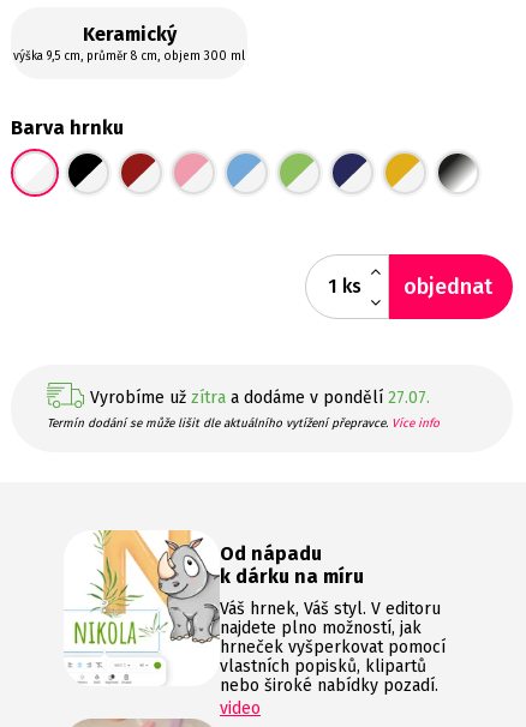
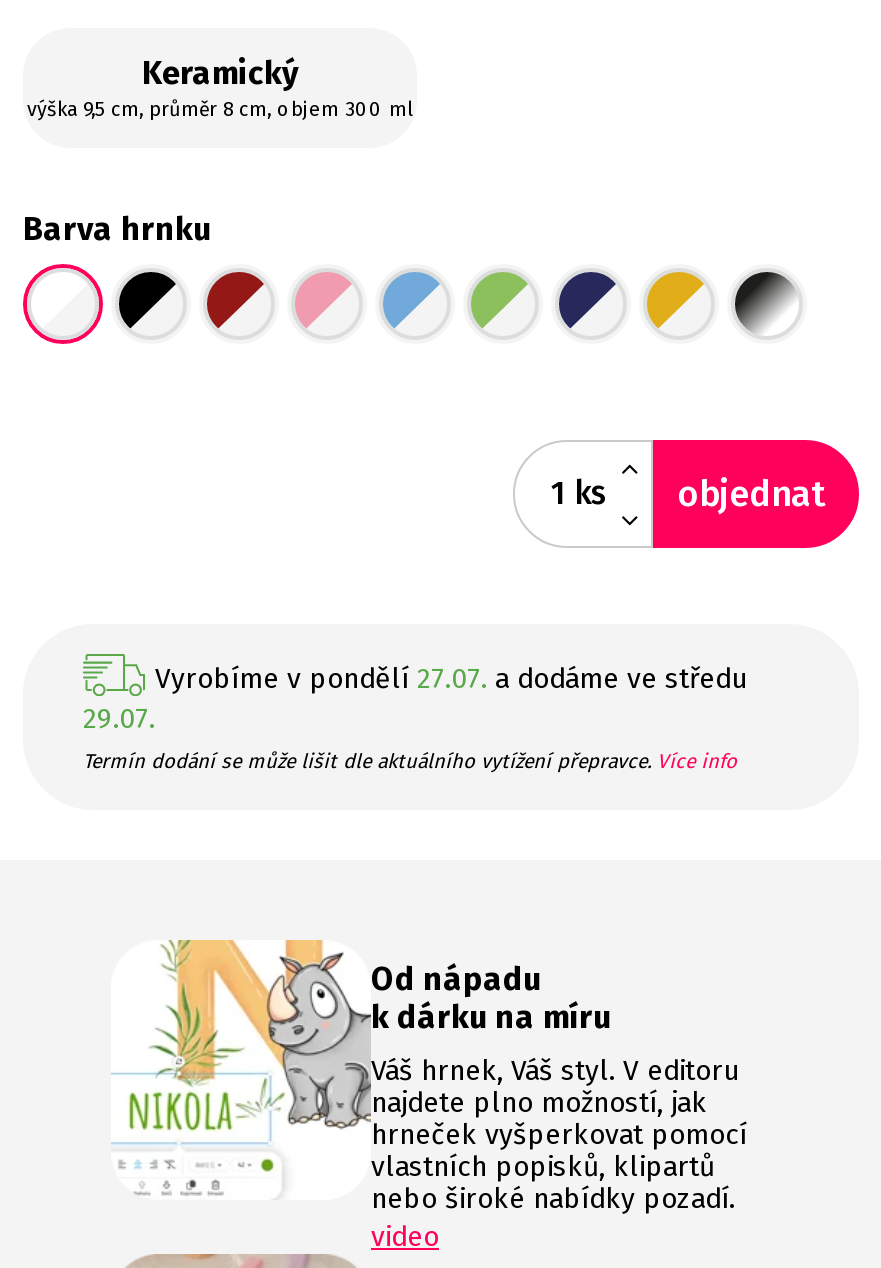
[90,387,430,408] Vyrobíme už zítra a dodáme v pondělí 27.07. -> [83,662,747,736] Vyrobíme v pondělí 27.07. a dodáme ve středu | 29.07.

